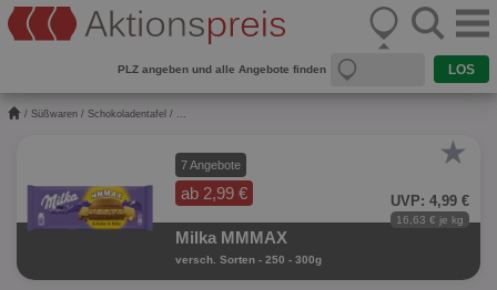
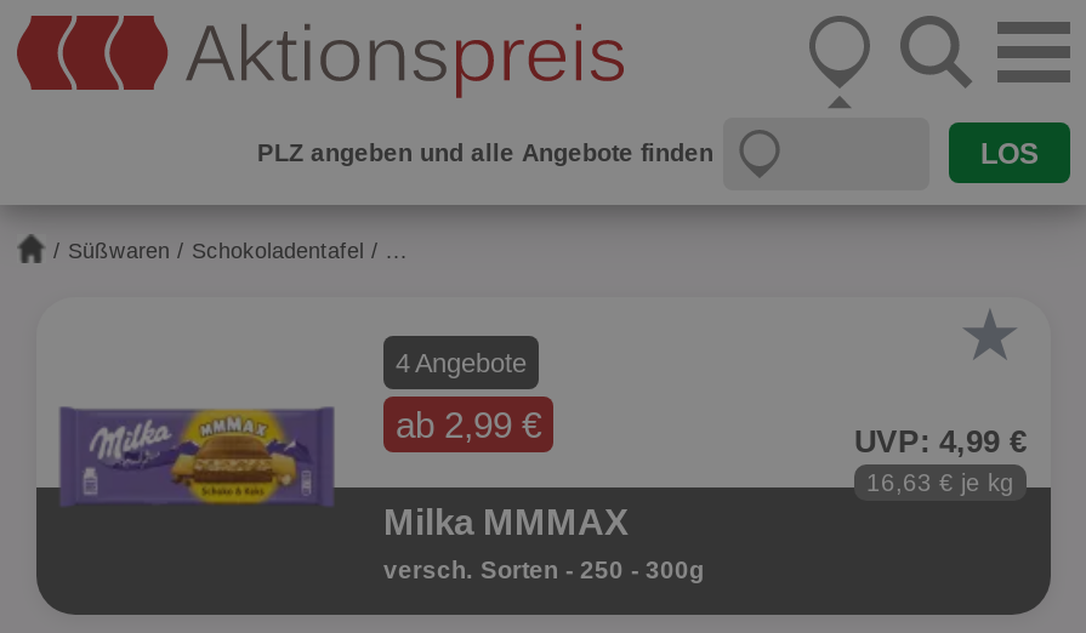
[181,158,241,172] 7 Angebote -> [396,348,527,377] 4 Angebote

